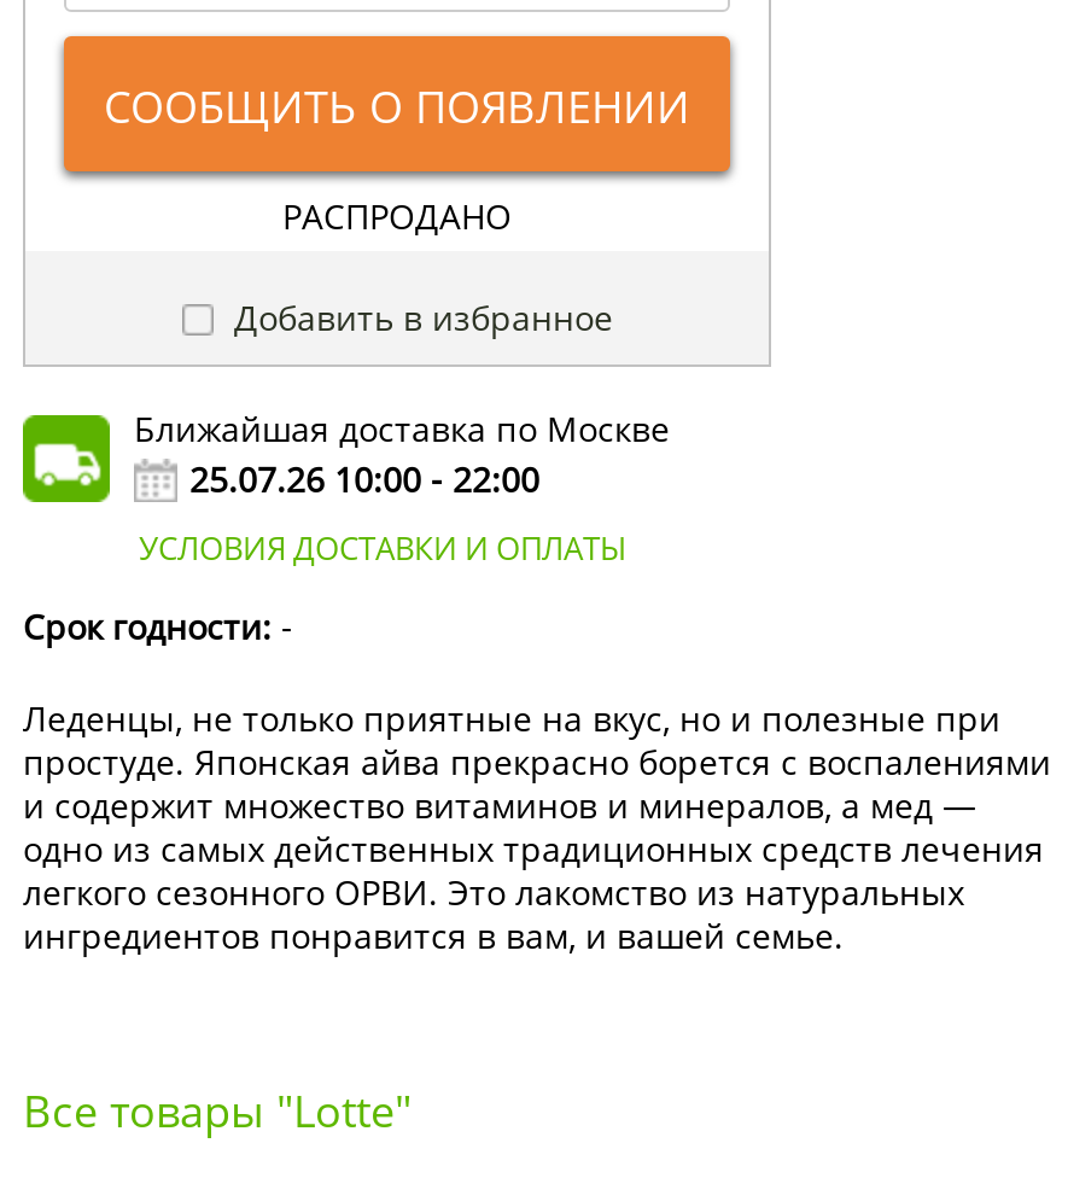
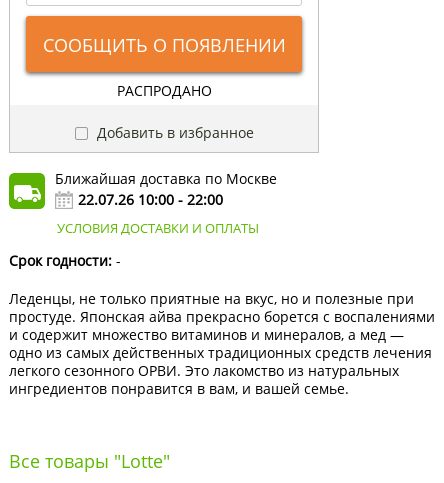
[189,457,539,503] 25.07.26 10:00 - 22:00 -> [78,190,223,209] 22.07.26 10:00 - 22:00

